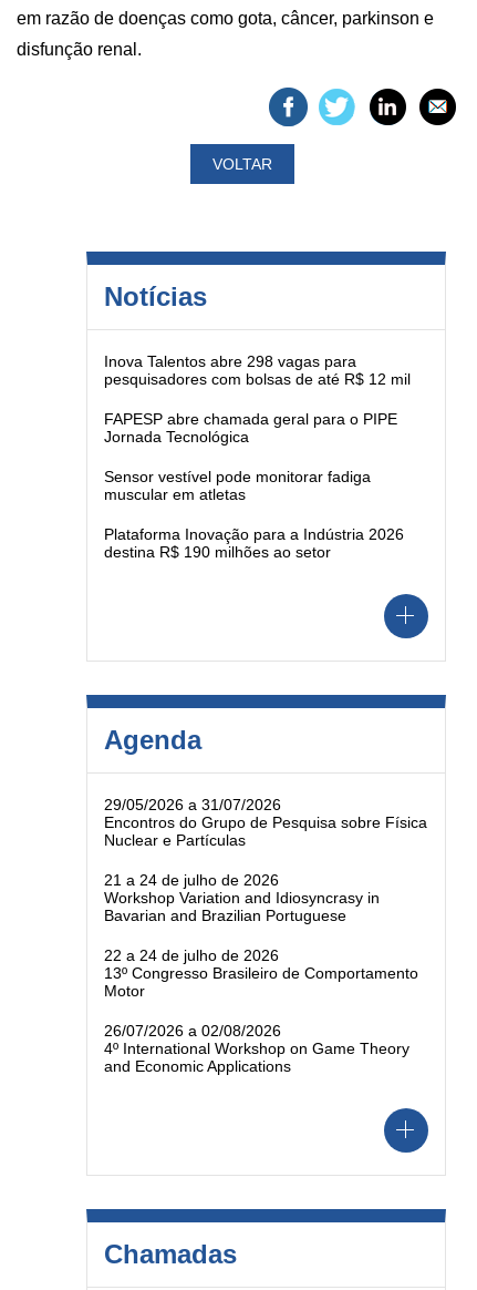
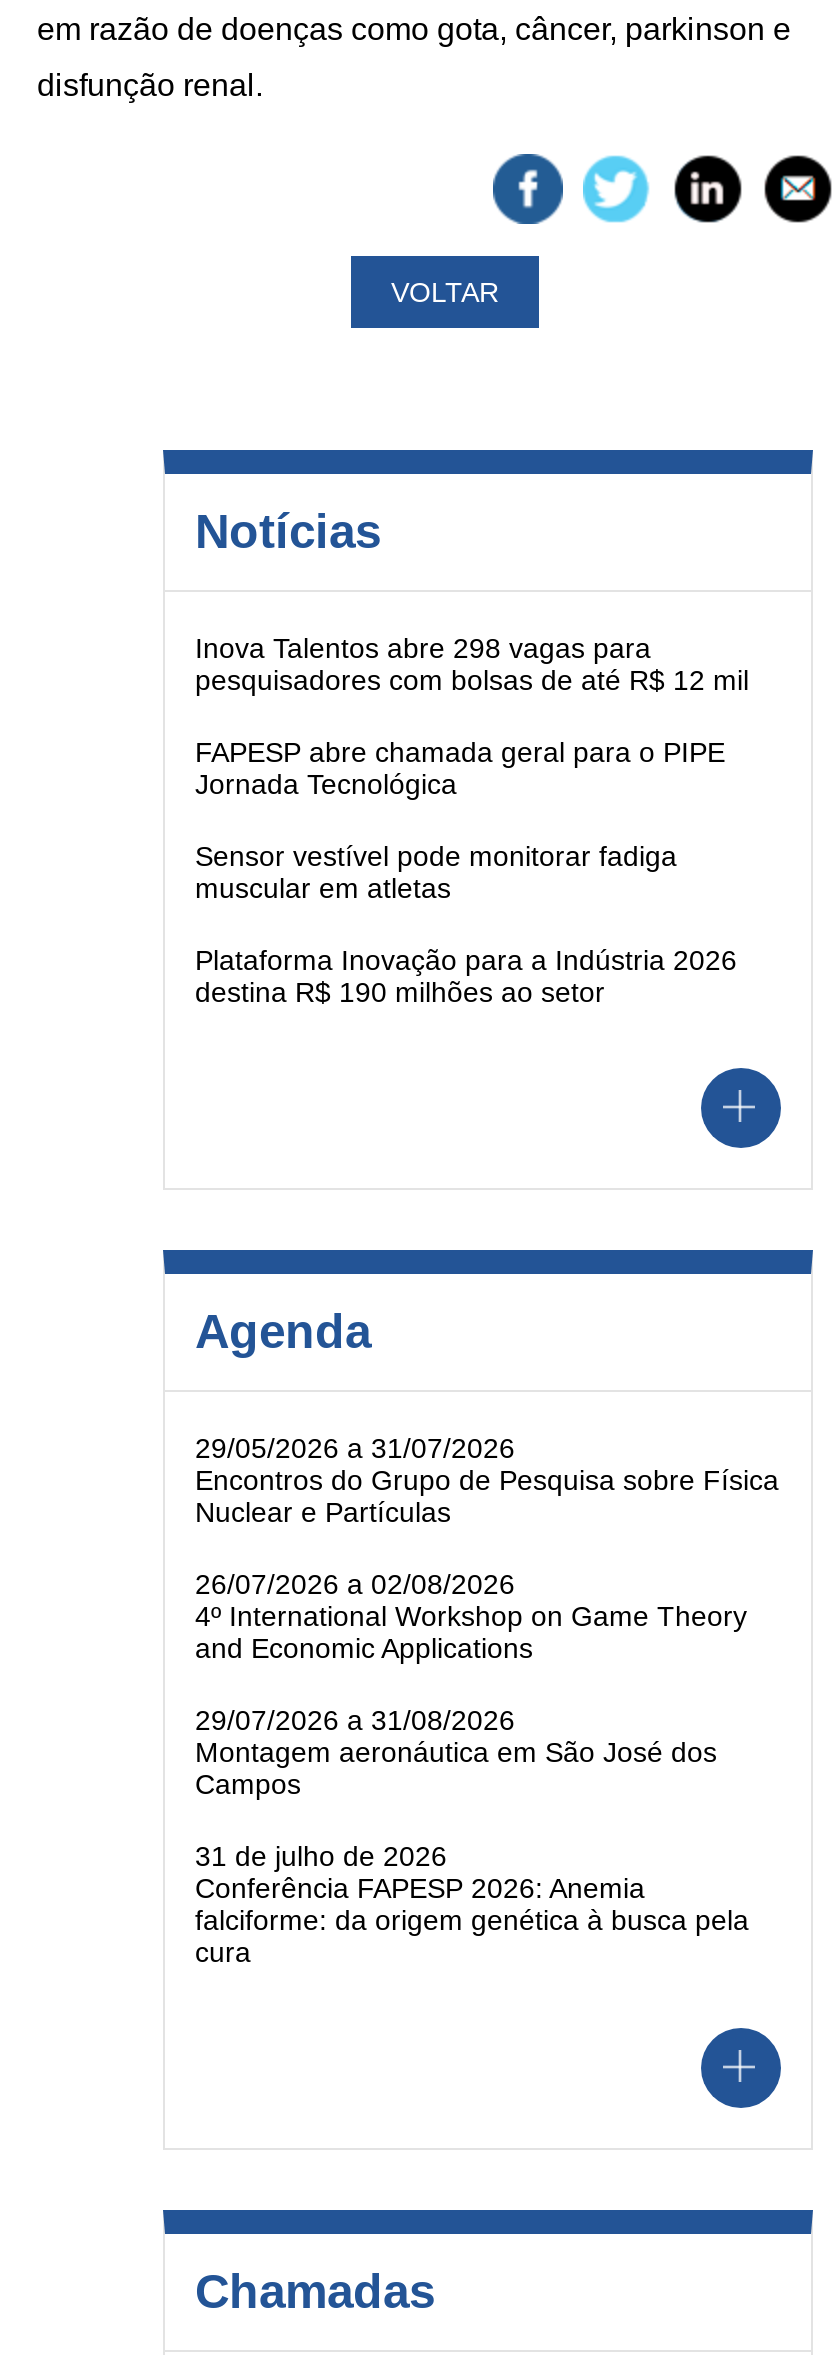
[104,871,418,1000] 21 a 24 de julho de 2026 | Workshop Variation and Idiosyncrasy in | Bavarian and Brazilian Portuguese | 22 a 24 de julho de 2026 | 13º Congresso Brasileiro de Comportamento | Motor -> none
moved [104,1022,409,1075] -> [195,1568,747,1664]: 26/07/2026 a 02/08/2026 | 4º International Workshop on Game Theory | and Economic Applications
none -> [195,1704,749,1968] 29/07/2026 a 31/08/2026 | Montagem aeronáutica em São José dos | Campos | 31 de julho de 2026 | Conferência FAPESP 2026: Anemia | falciforme: da origem genética à busca pela | cura

